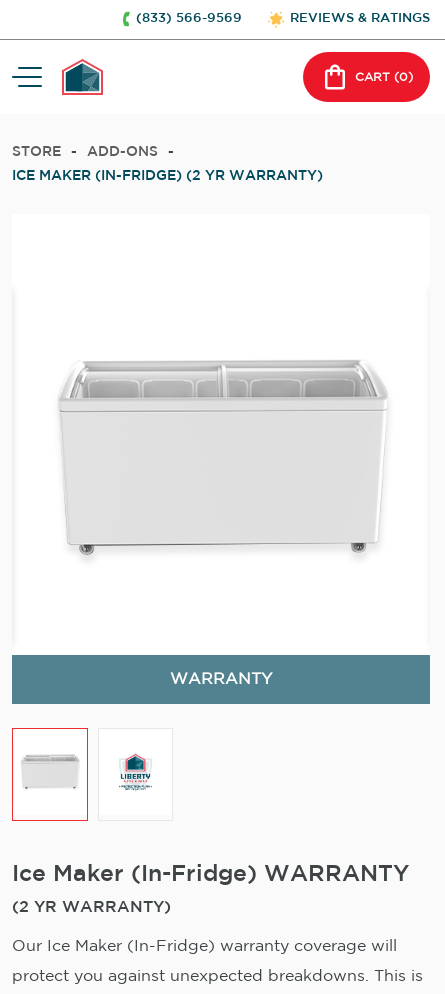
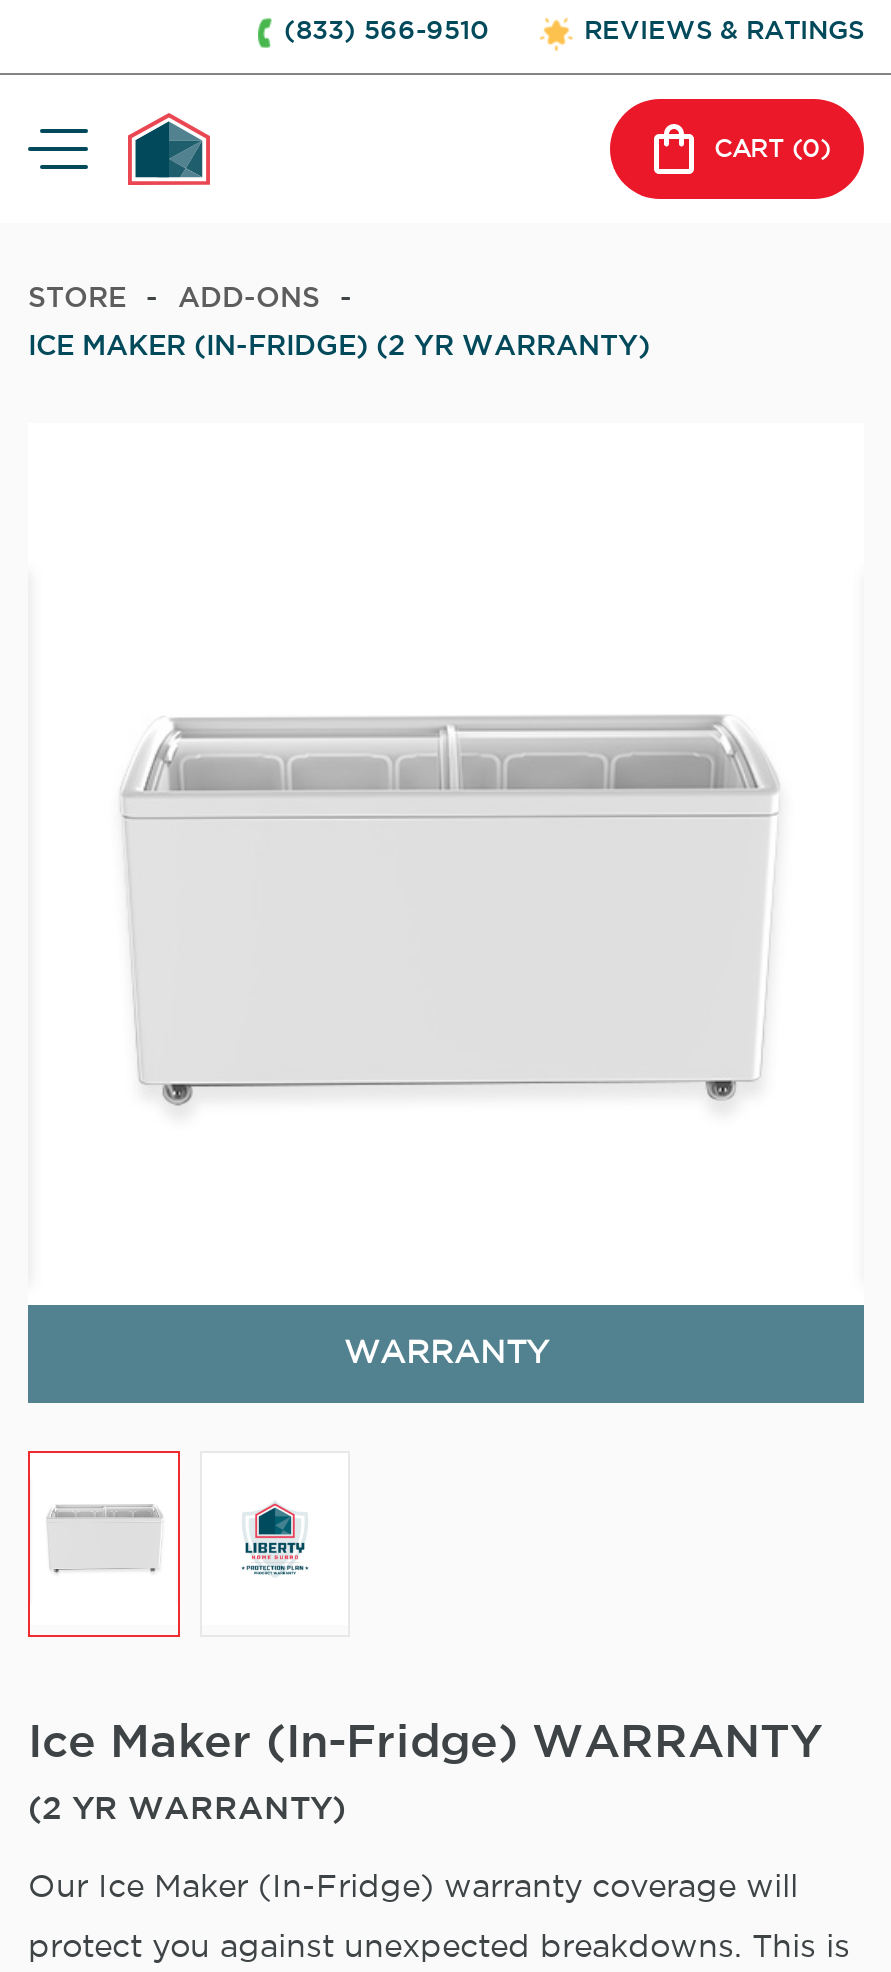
[136,13,242,24] (833) 566-9569 -> [284,21,488,43] (833) 566-9510

